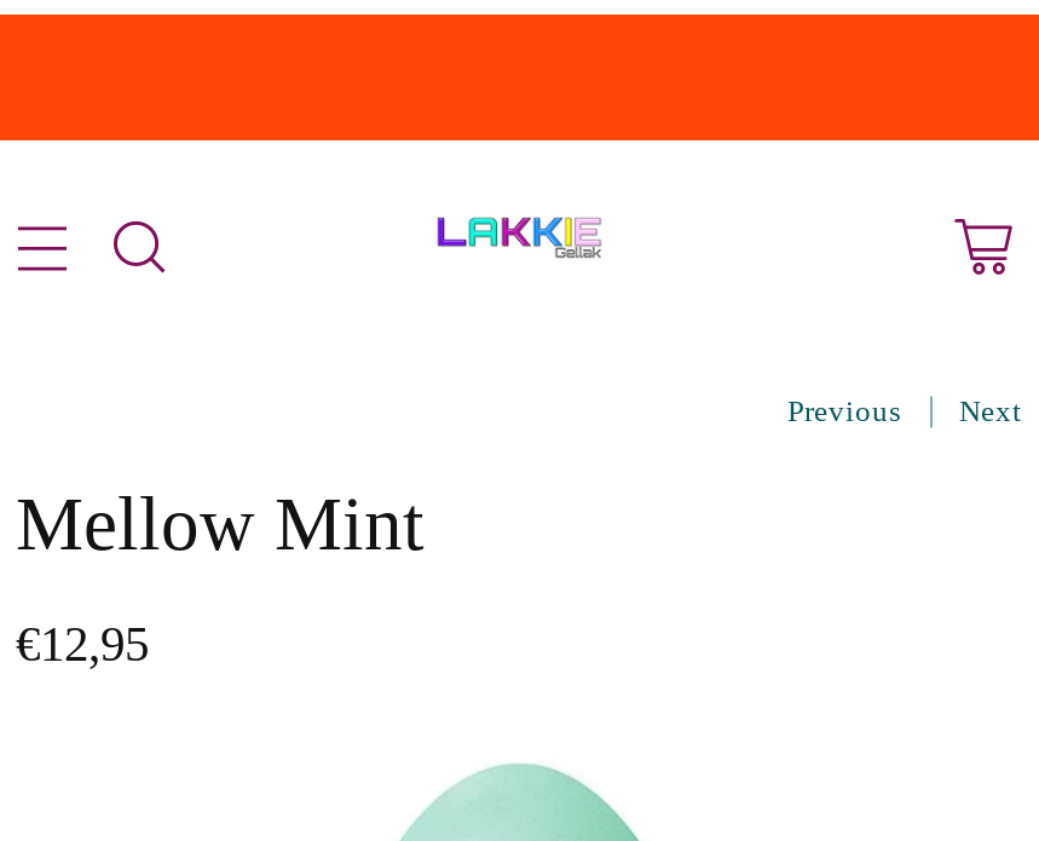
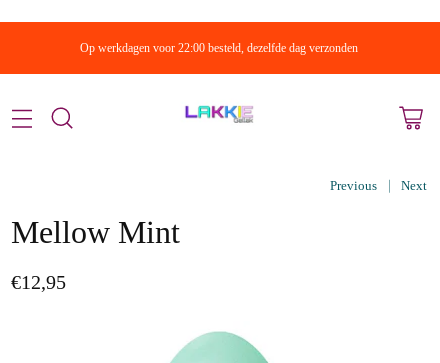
none -> [80,41,358,55] Op werkdagen voor 22:00 besteld, dezelfde dag verzonden

